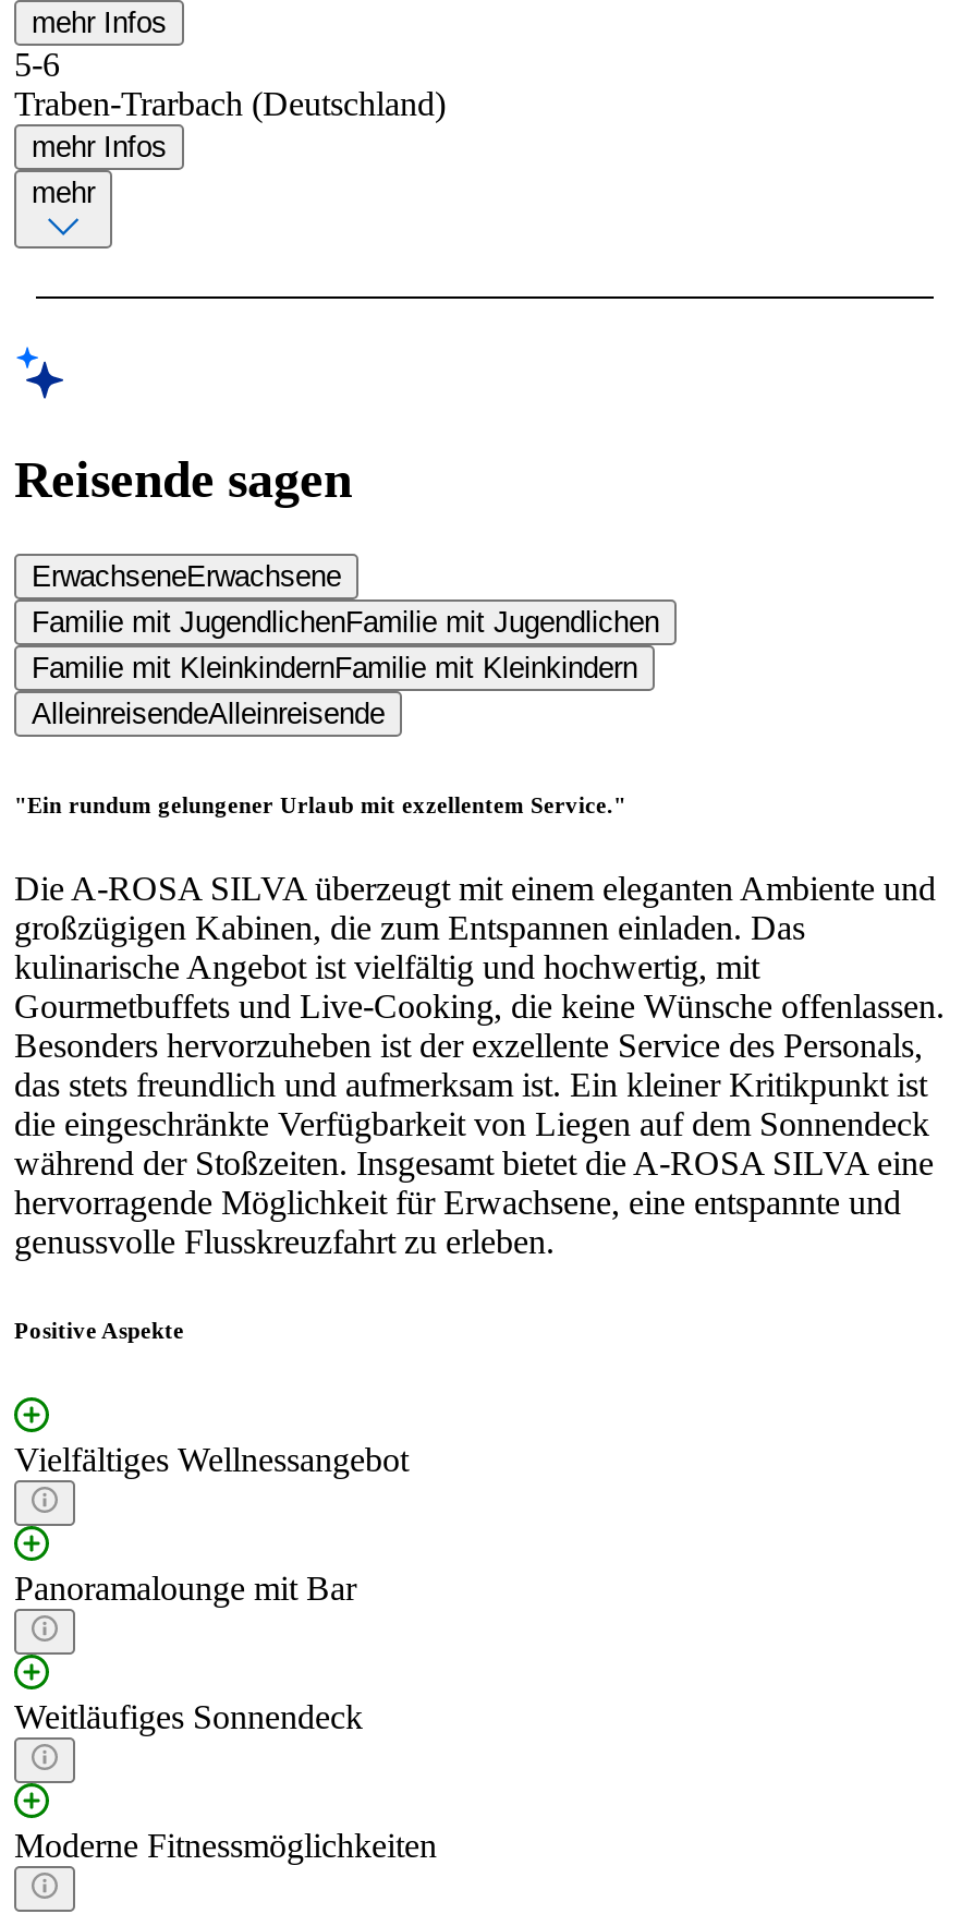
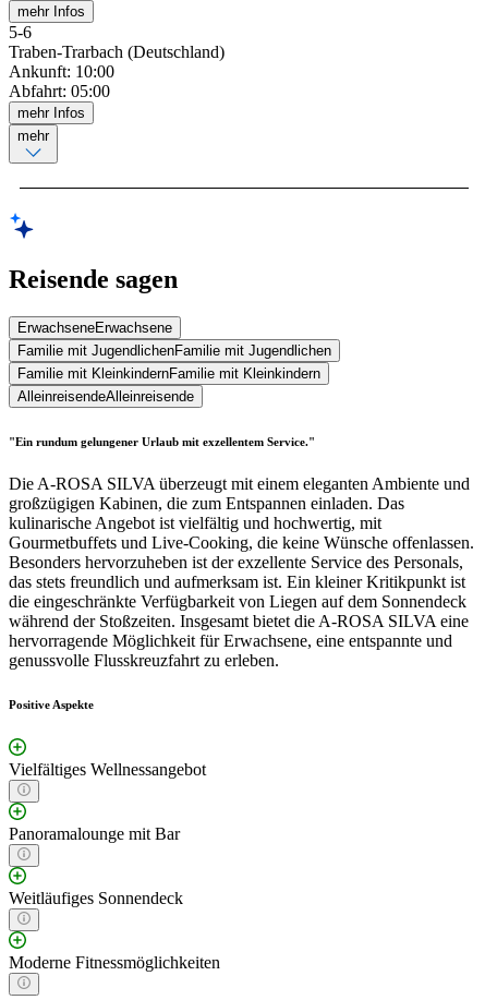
none -> [9,62,114,100] Ankunft: 10:00 | Abfahrt: 05:00

